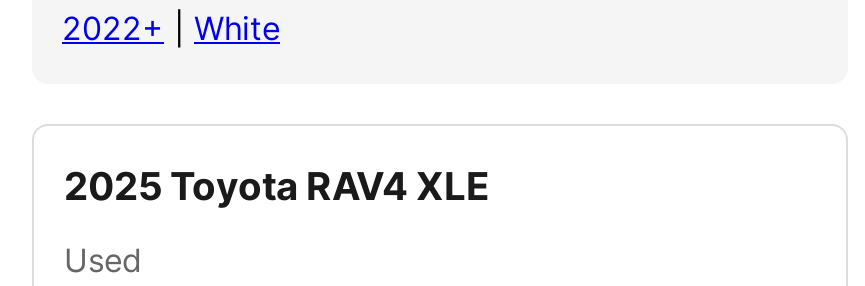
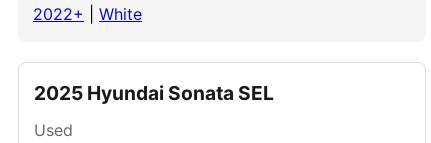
[64,162,490,210] 2025 Toyota RAV4 XLE -> [34,81,274,105] 2025 Hyundai Sonata SEL

